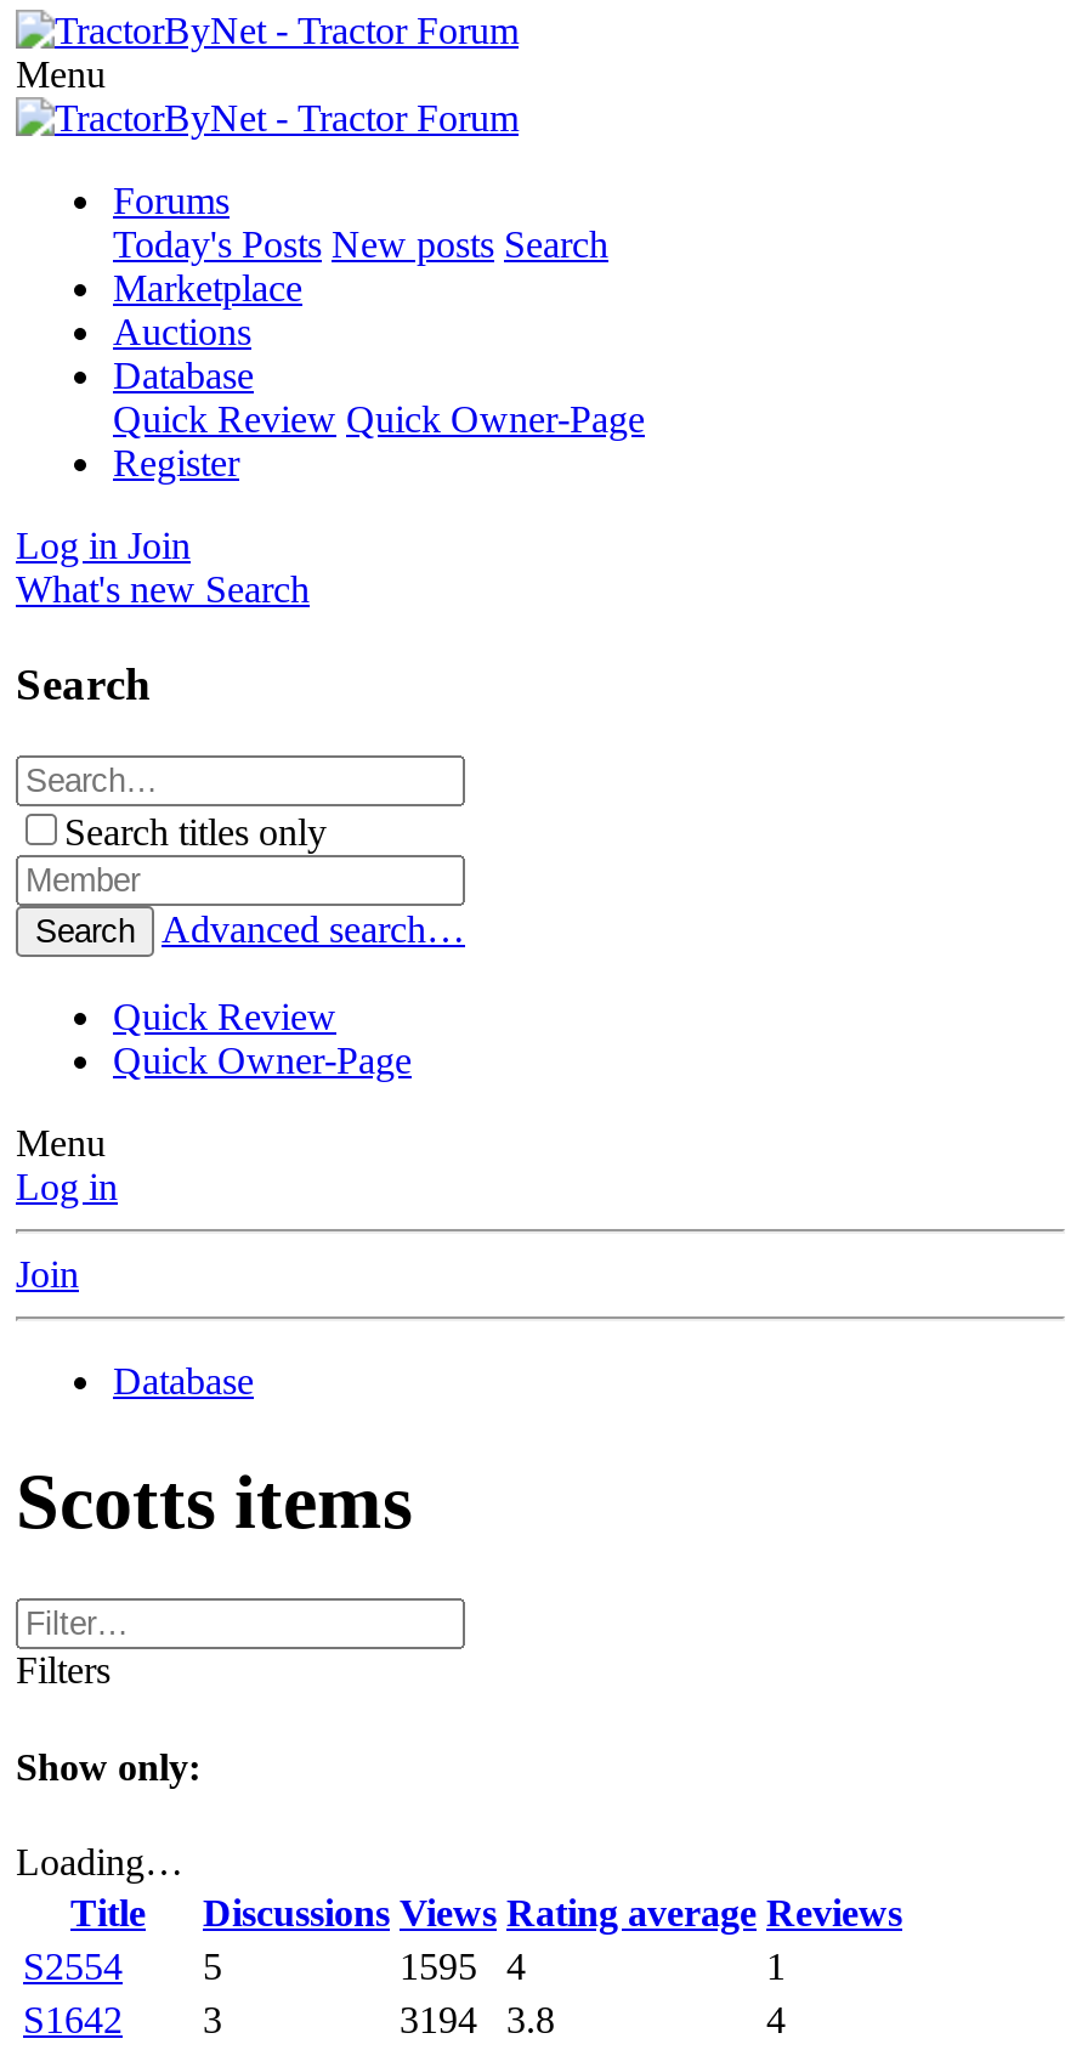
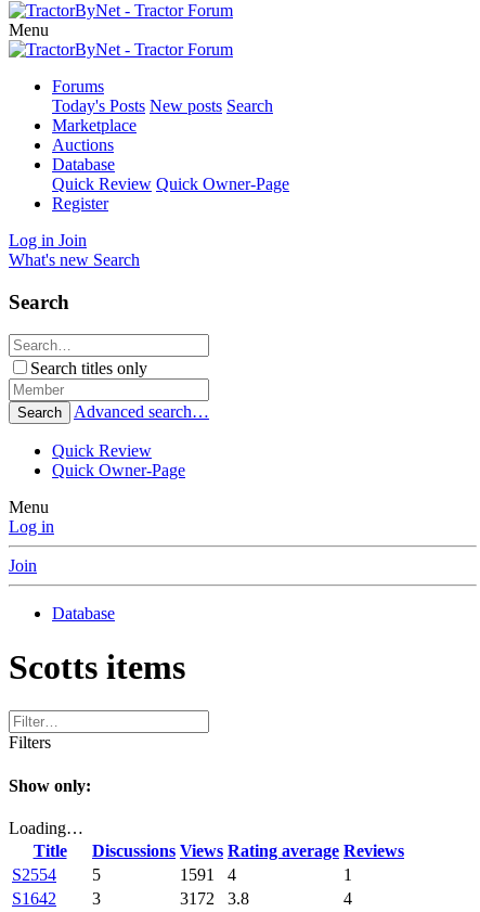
[400,1945,526,1986] 1595 4 -> [180,865,236,884] 1591 4
[400,1999,555,2040] 3194 3.8 -> [180,889,249,907] 3172 3.8

